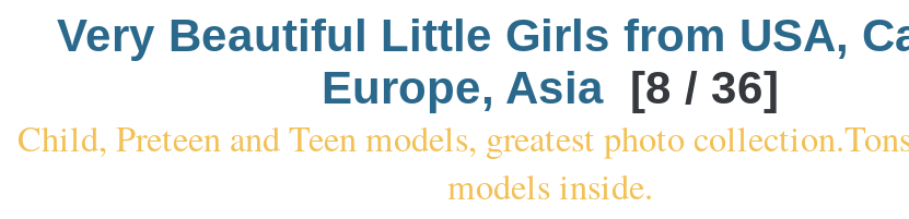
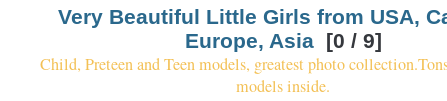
[322,62,779,112] Europe, Asia [8 / 36] -> [184,29,381,52] Europe, Asia [0 / 9]

